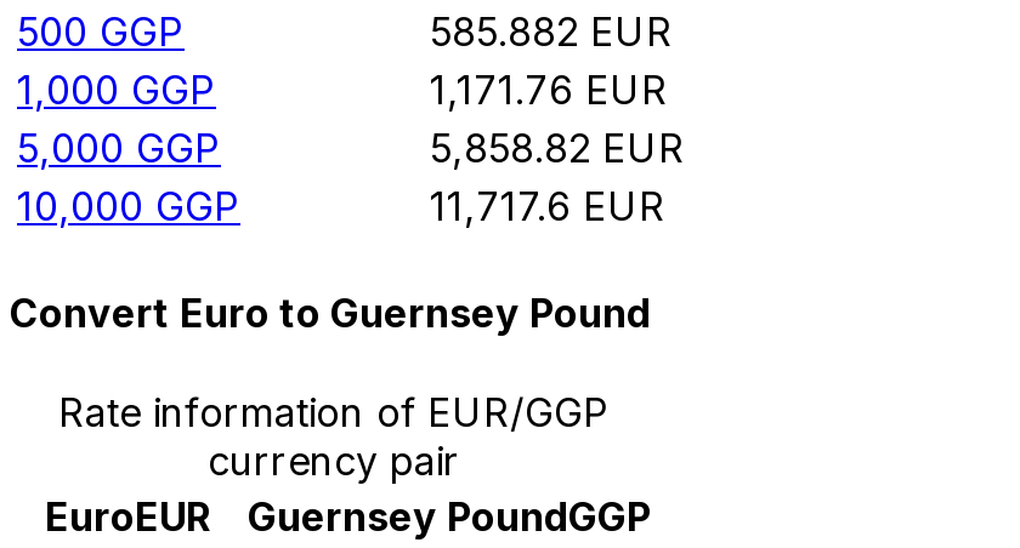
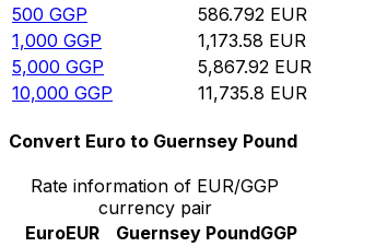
[430,7,673,55] 585.882 EUR -> [198,3,307,25] 586.792 EUR
[430,65,668,113] 1,171.76 EUR -> [198,29,306,51] 1,173.58 EUR
[430,123,685,172] 5,858.82 EUR -> [198,56,312,77] 5,867.92 EUR
[430,181,665,230] 11,717.6 EUR -> [198,82,307,104] 11,735.8 EUR

